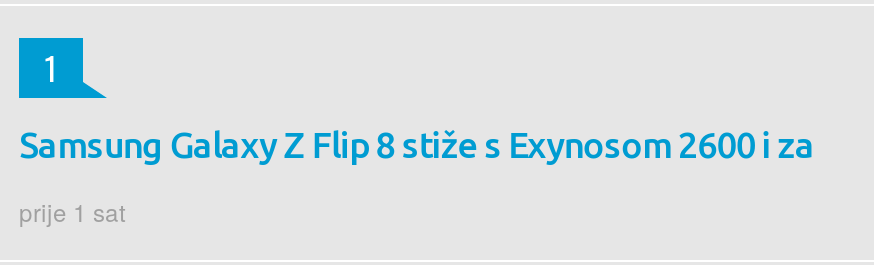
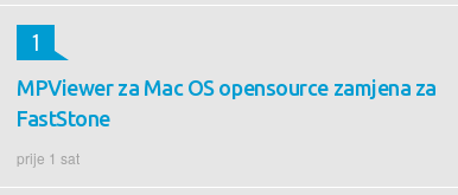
[19,124,814,164] Samsung Galaxy Z Flip 8 stiže s Exynosom 2600 i za -> [17,75,437,130] MPViewer za Mac OS opensource zamjena za | FastStone

